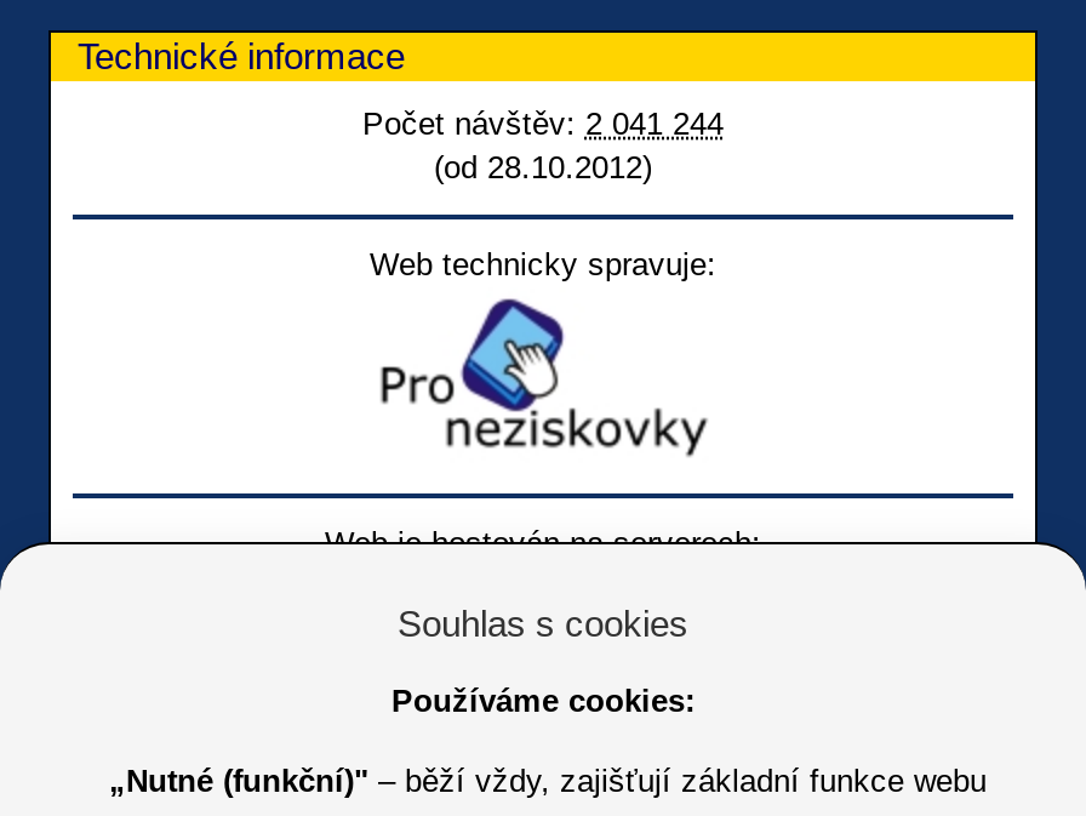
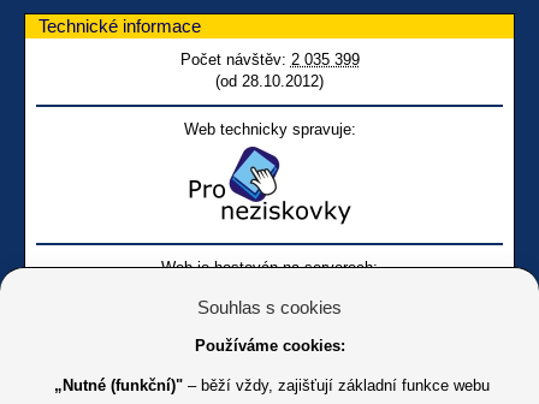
[362,106,724,143] Počet návštěv: 2 041 244 -> [180,51,359,69] Počet návštěv: 2 035 399

